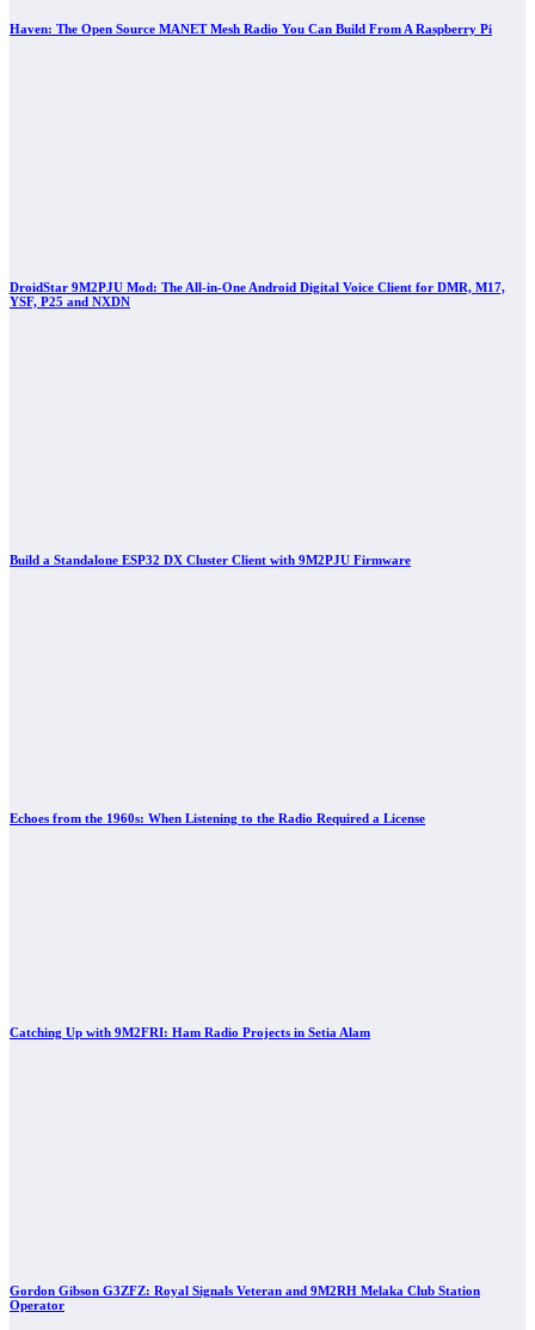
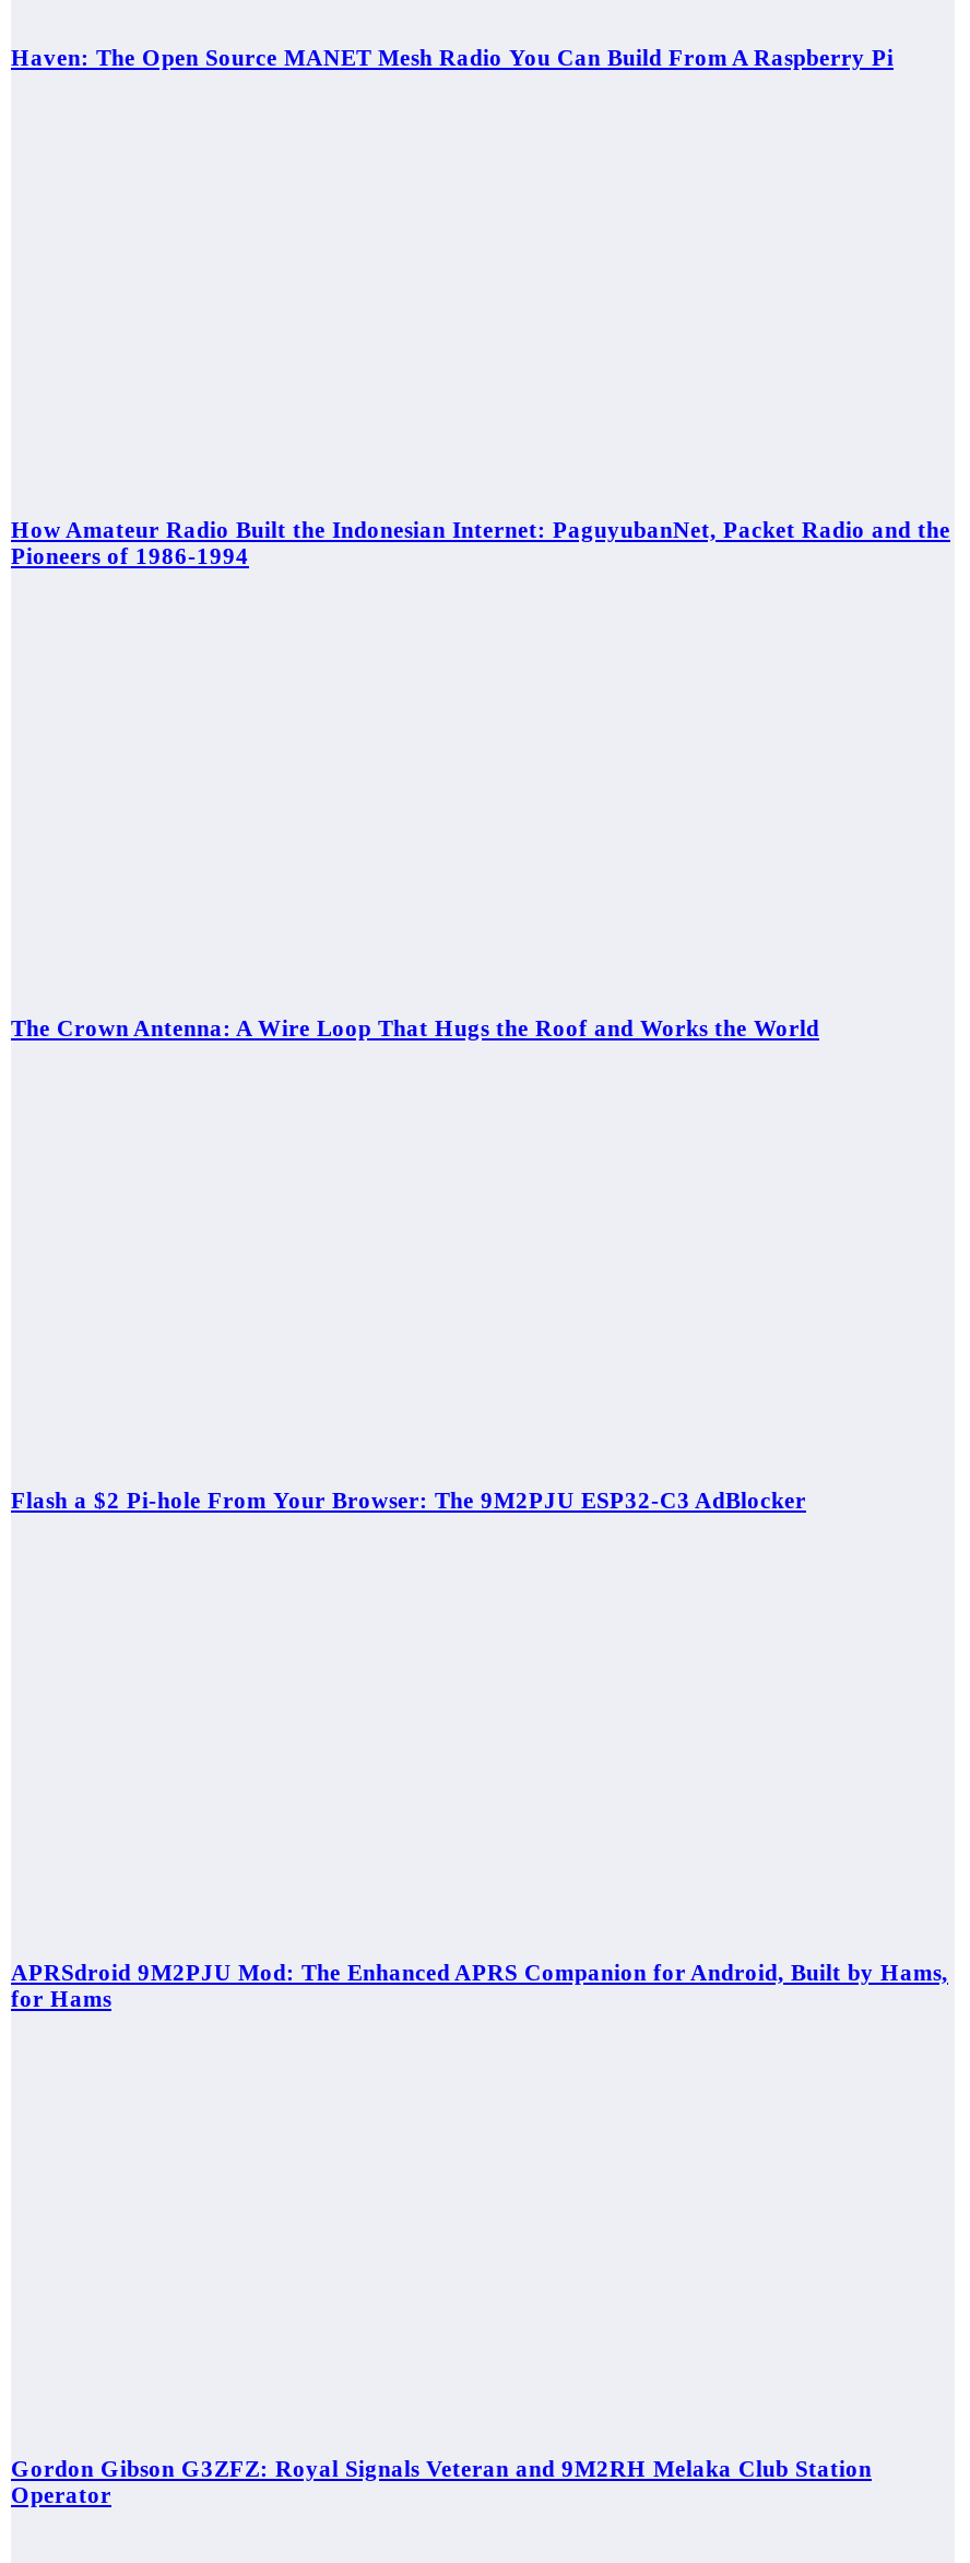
[10,280,505,309] DroidStar 9M2PJU Mod: The All-in-One Android Digital Voice Client for DMR, M17, | YSF, P25 and NXDN -> [11,515,950,568] How Amateur Radio Built the Indonesian Internet: PaguyubanNet, Packet Radio and the | Pioneers of 1986-1994
[10,553,411,567] Build a Standalone ESP32 DX Cluster Client with 9M2PJU Firmware -> [11,1014,819,1040] The Crown Antenna: A Wire Loop That Hugs the Roof and Works the World
[10,811,425,825] Echoes from the 1960s: When Listening to the Radio Required a License -> [11,1486,806,1512] Flash a $2 Pi-hole From Your Browser: The 9M2PJU ESP32-C3 AdBlocker
[10,1025,370,1039] Catching Up with 9M2FRI: Ham Radio Projects in Setia Alam -> [11,1957,948,2010] APRSdroid 9M2PJU Mod: The Enhanced APRS Companion for Android, Built by Hams, | for Hams

